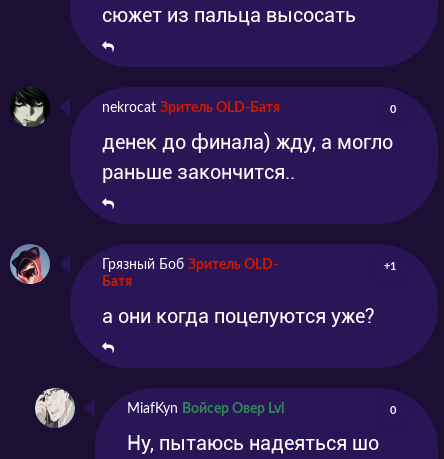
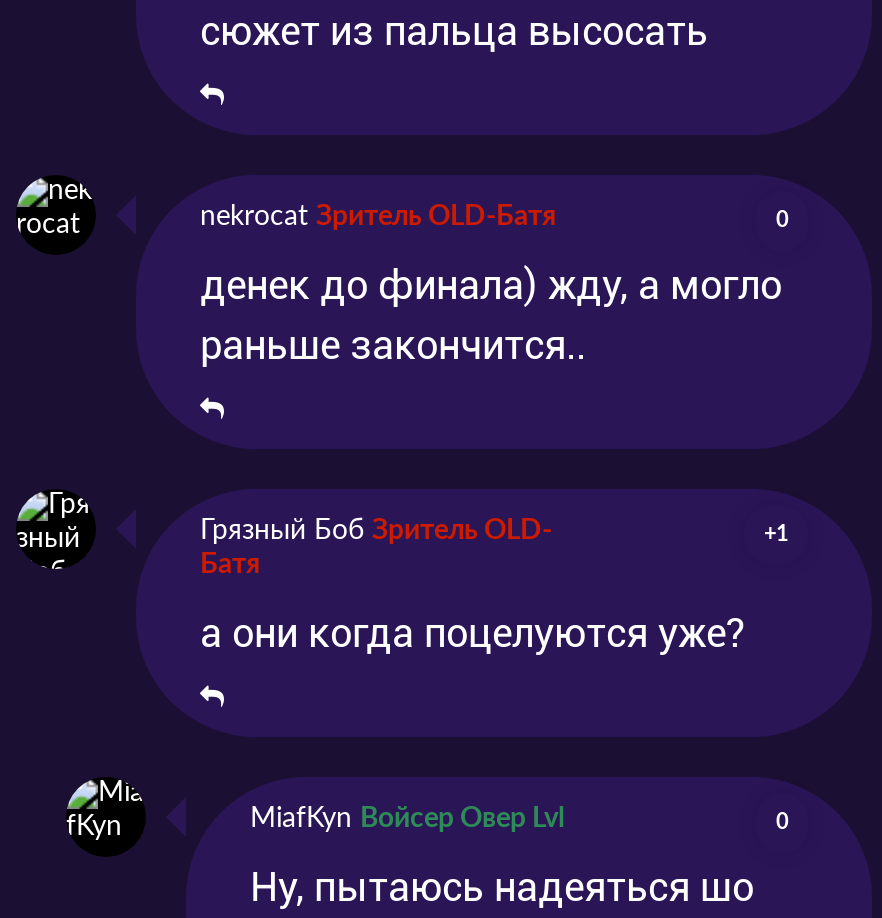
[10,88,48,127] [image] -> [16,176,92,256] [image]
[9,243,51,285] [image] -> [16,488,96,568] [image]
[34,387,76,429] [image] -> [66,776,146,858] [image]

